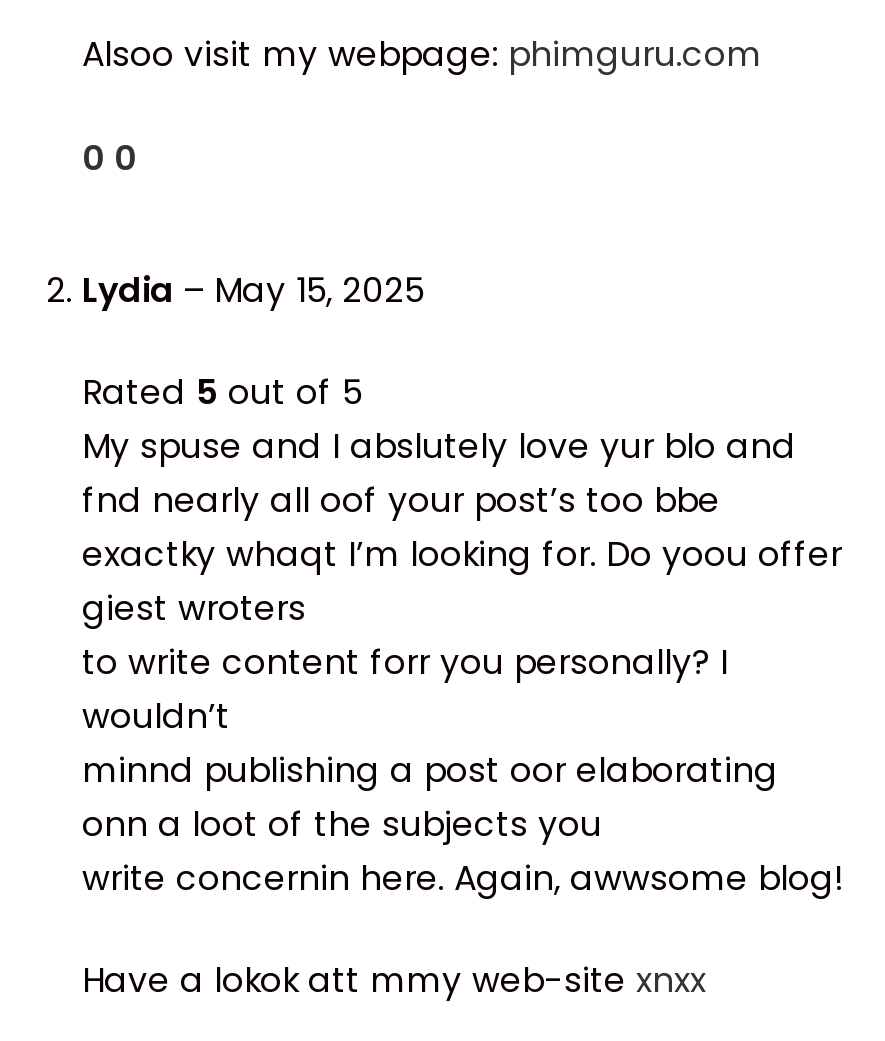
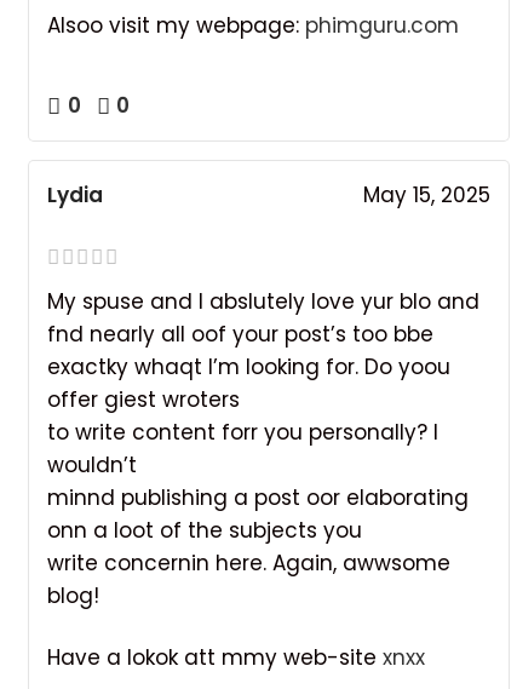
[82,134,424,416] 0 0 | Lydia – May 15, 2025 | Rated 5 out of 5 -> [47,91,490,209] 0 | 0 | Lydia | May 15, 2025

